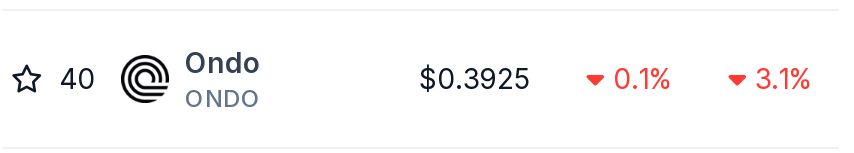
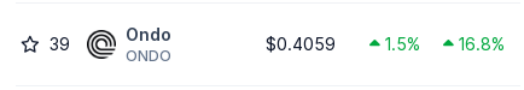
[59,61,95,95] 40 -> [50,34,70,54] 39
[419,61,531,95] $0.3925 -> [266,34,336,54] $0.4059
[613,61,671,95] 0.1% -> [385,34,420,54] 1.5%
[755,61,811,95] 3.1% -> [459,34,505,54] 16.8%

